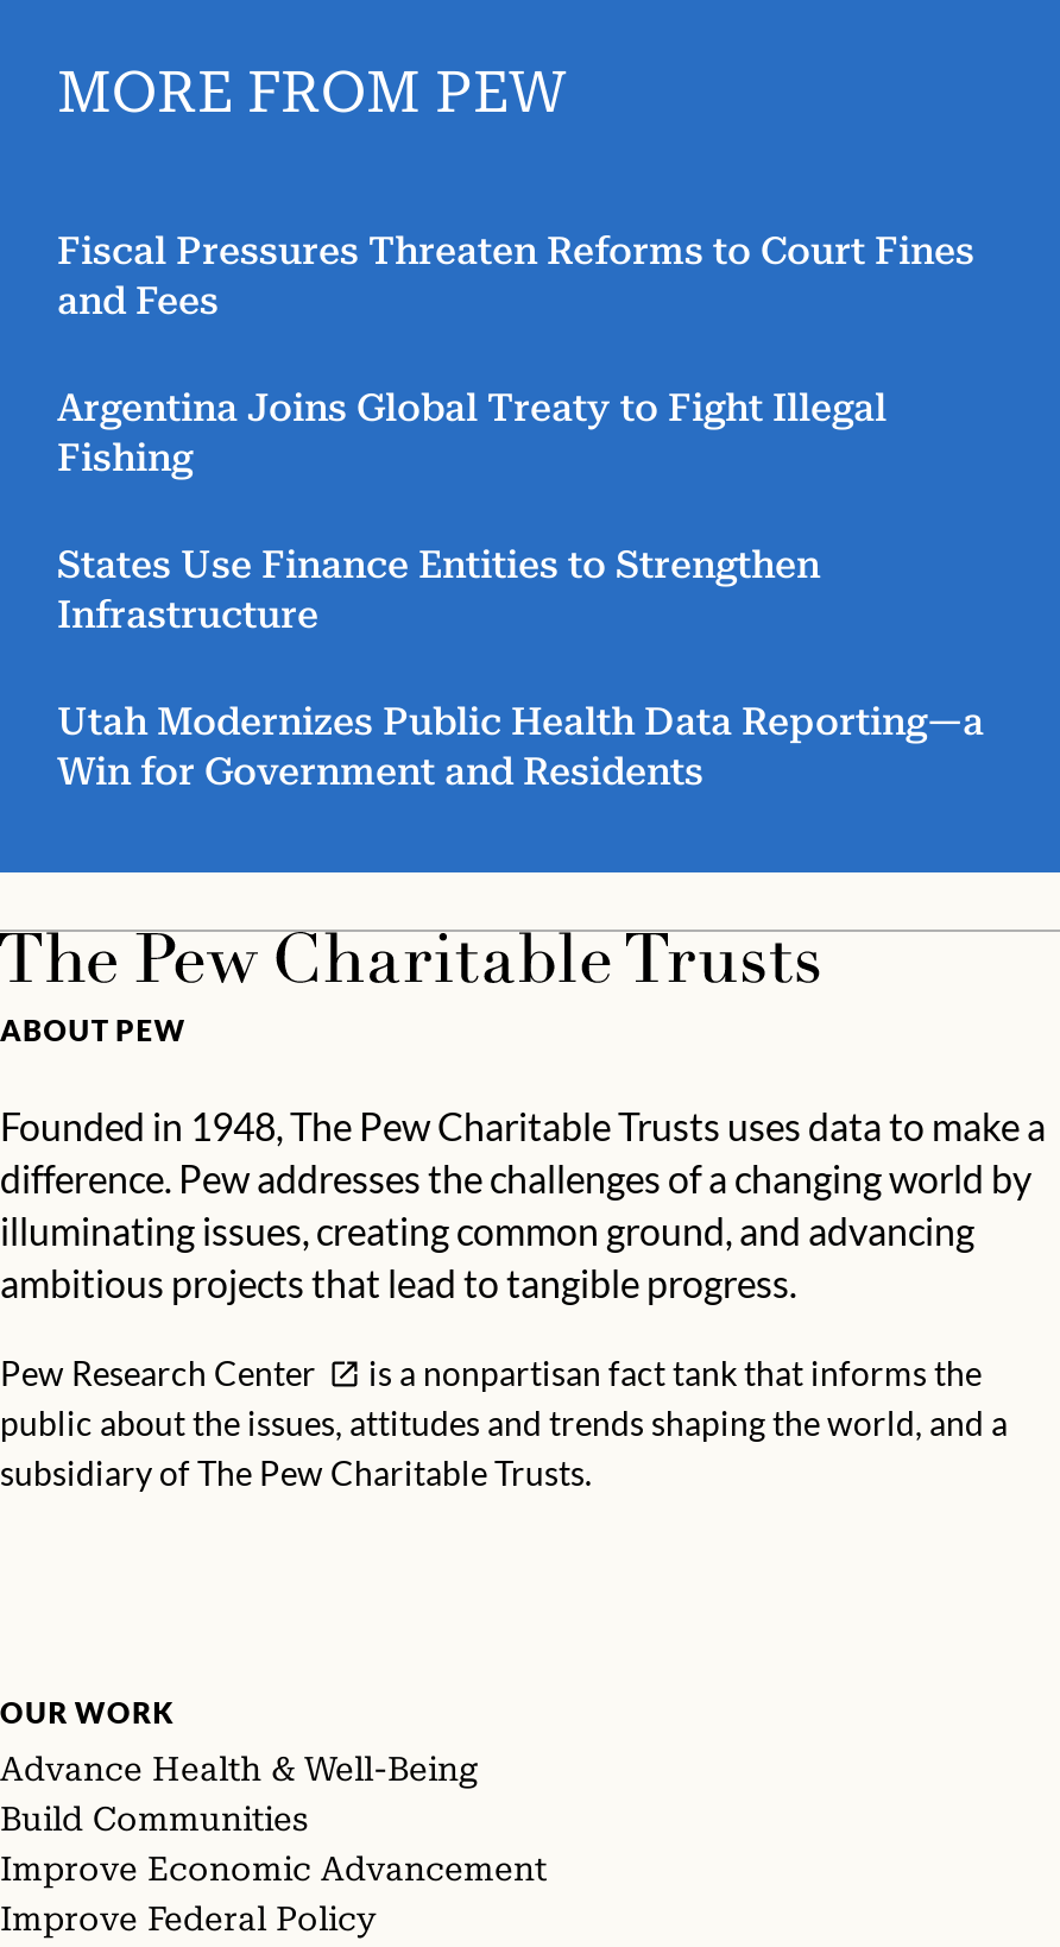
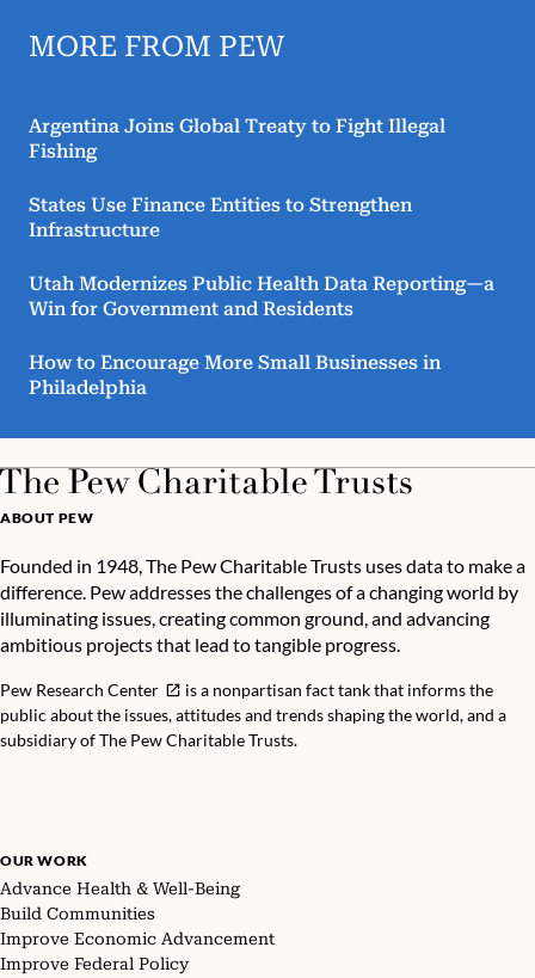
[57,228,974,323] Fiscal Pressures Threaten Reforms to Court Fines | and Fees -> none
moved [57,384,984,793] -> [29,114,494,320]: Argentina Joins Global Treaty to Fight Illegal | Fishing | States Use Finance Entities to Strengthen | Infrastructure | Utah Modernizes Public Health Data Reporting—a | Win for Government and Residents
none -> [29,351,441,398] How to Encourage More Small Businesses in | Philadelphia

